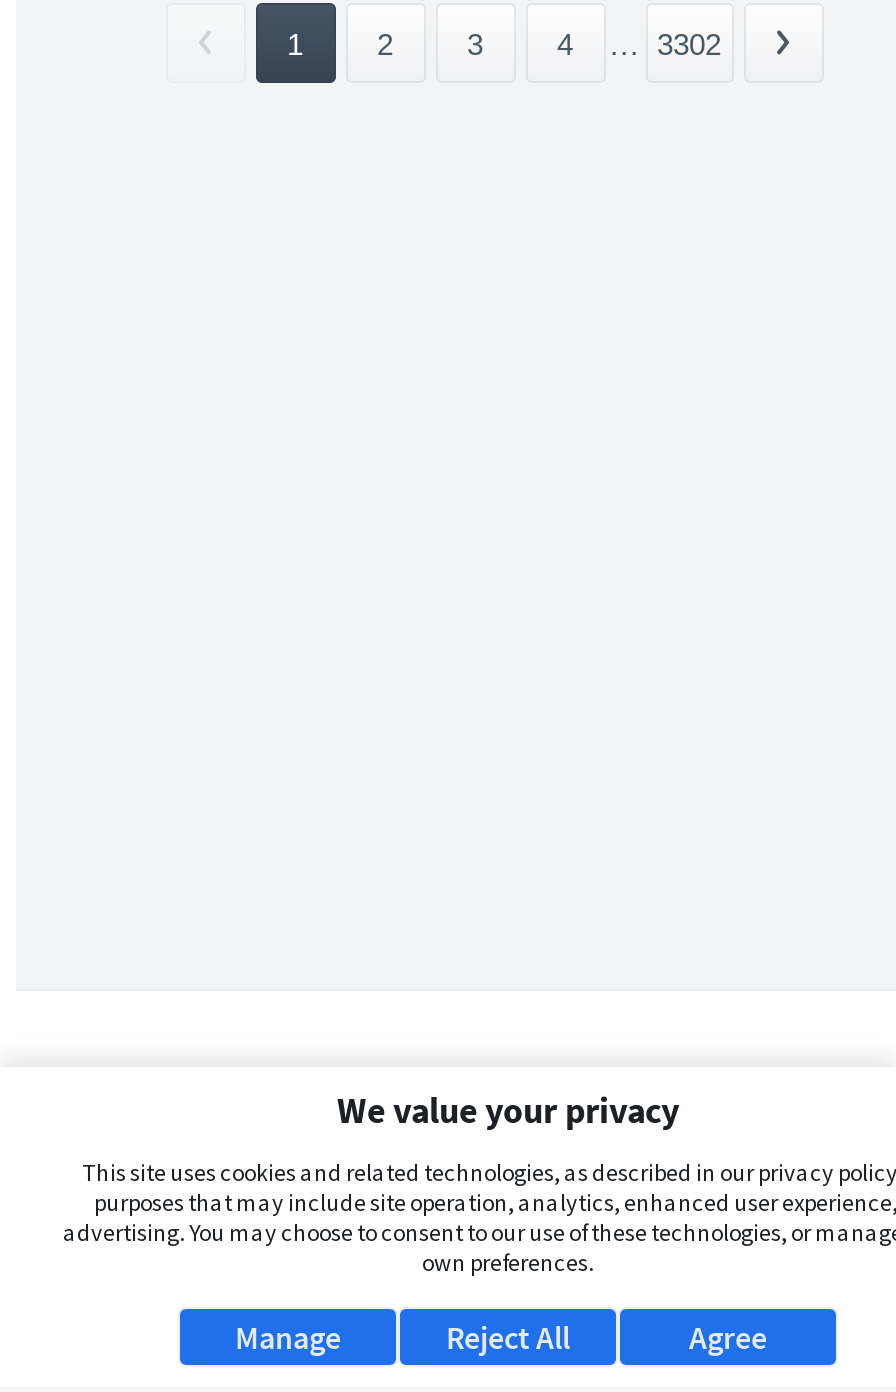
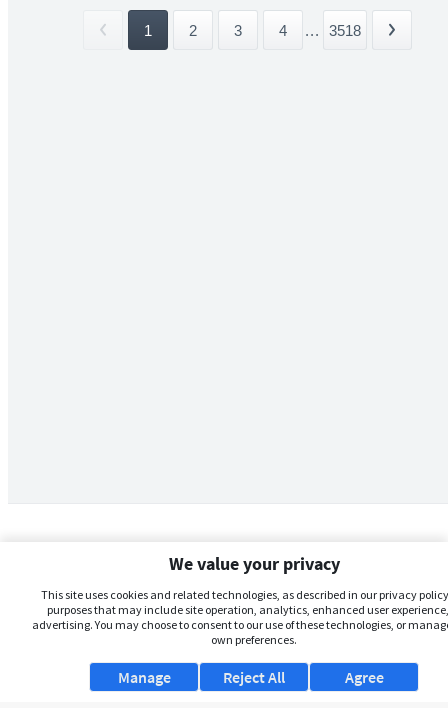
[557,26,721,60] 4 ... 3302 -> [278,21,360,38] 4 ... 3518

